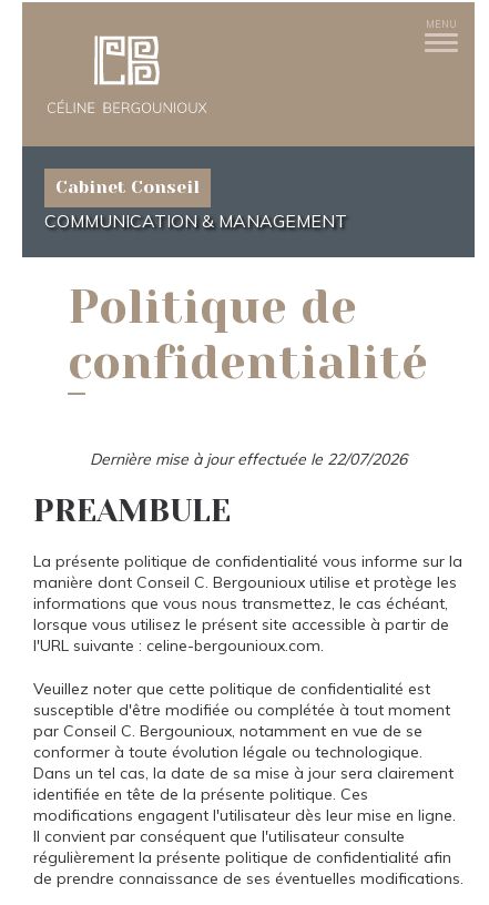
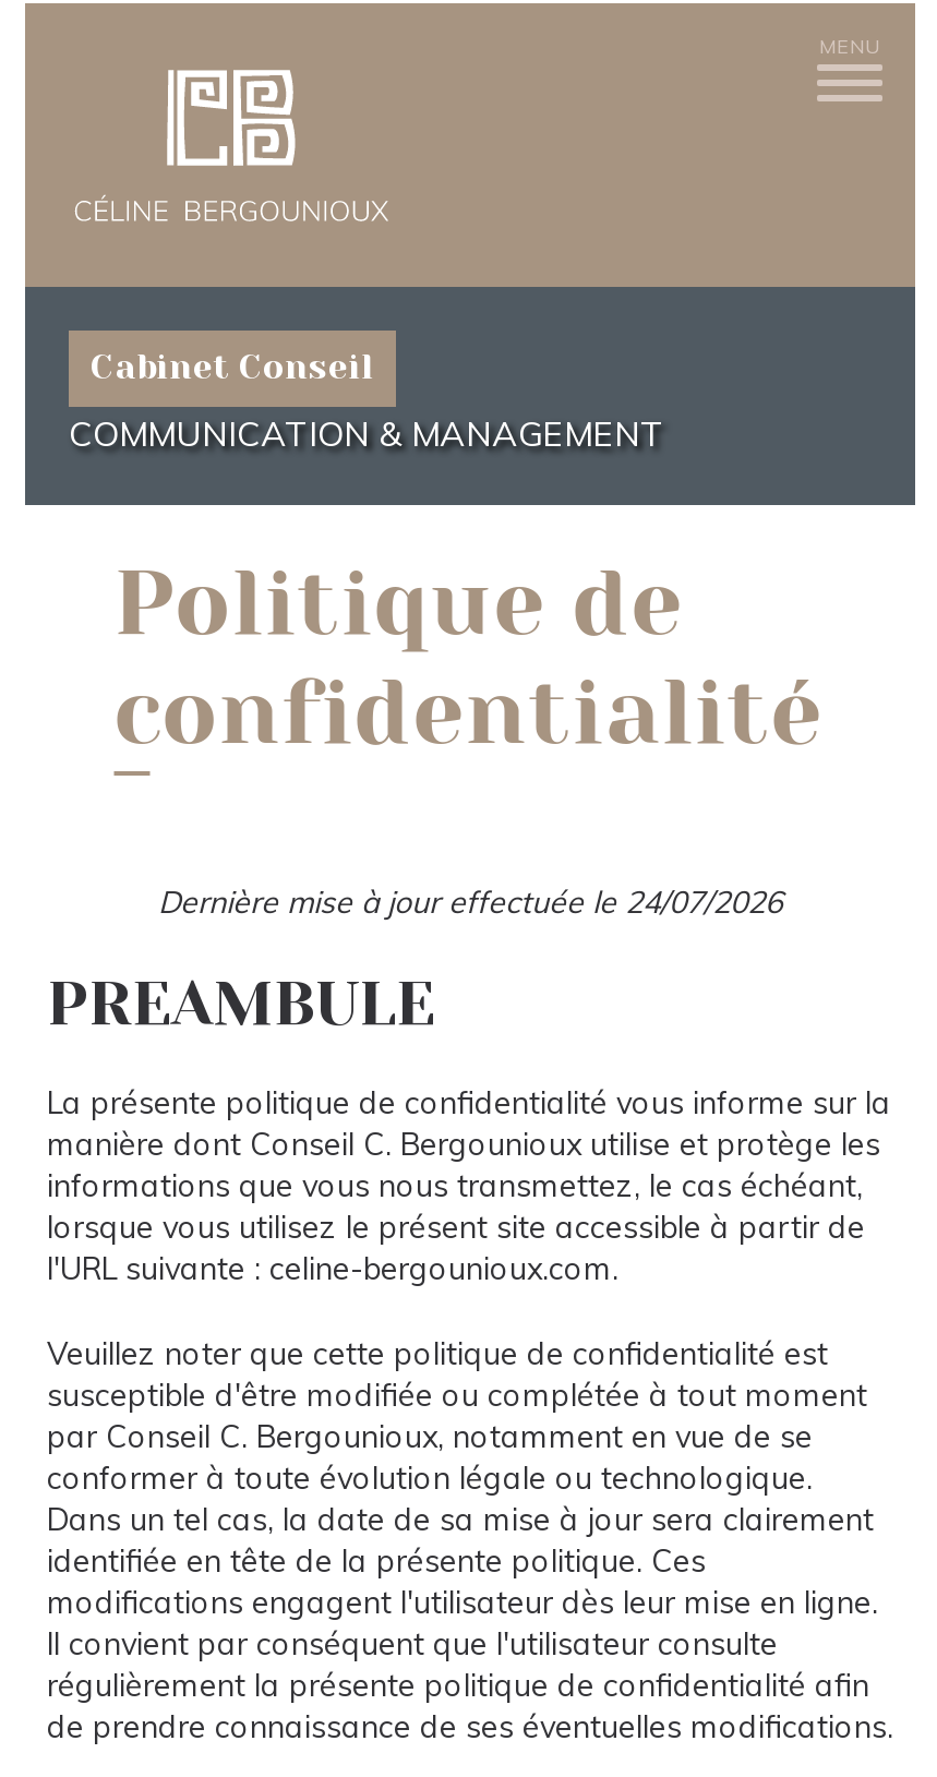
[90,449,407,469] Dernière mise à jour effectuée le 22/07/2026 -> [158,882,782,921] Dernière mise à jour effectuée le 24/07/2026

